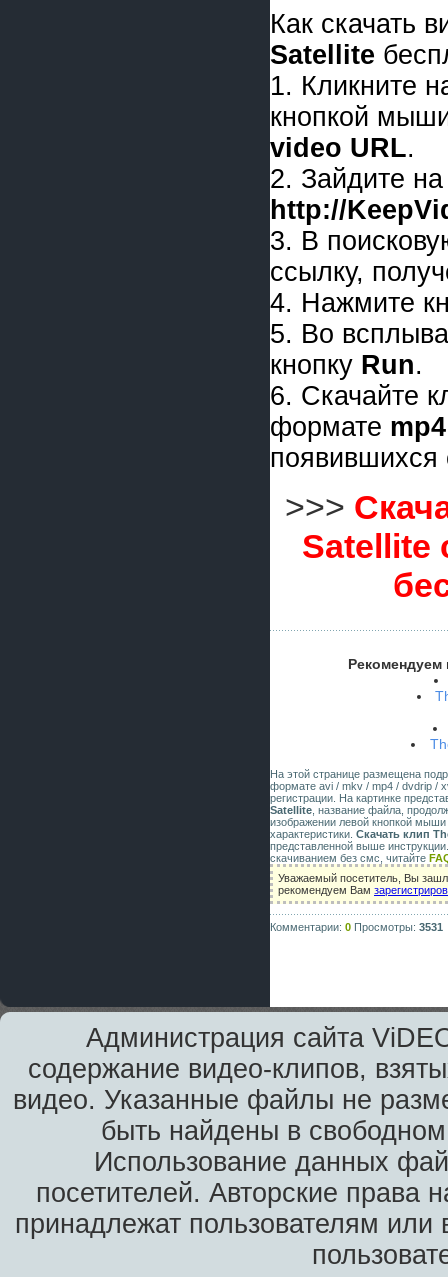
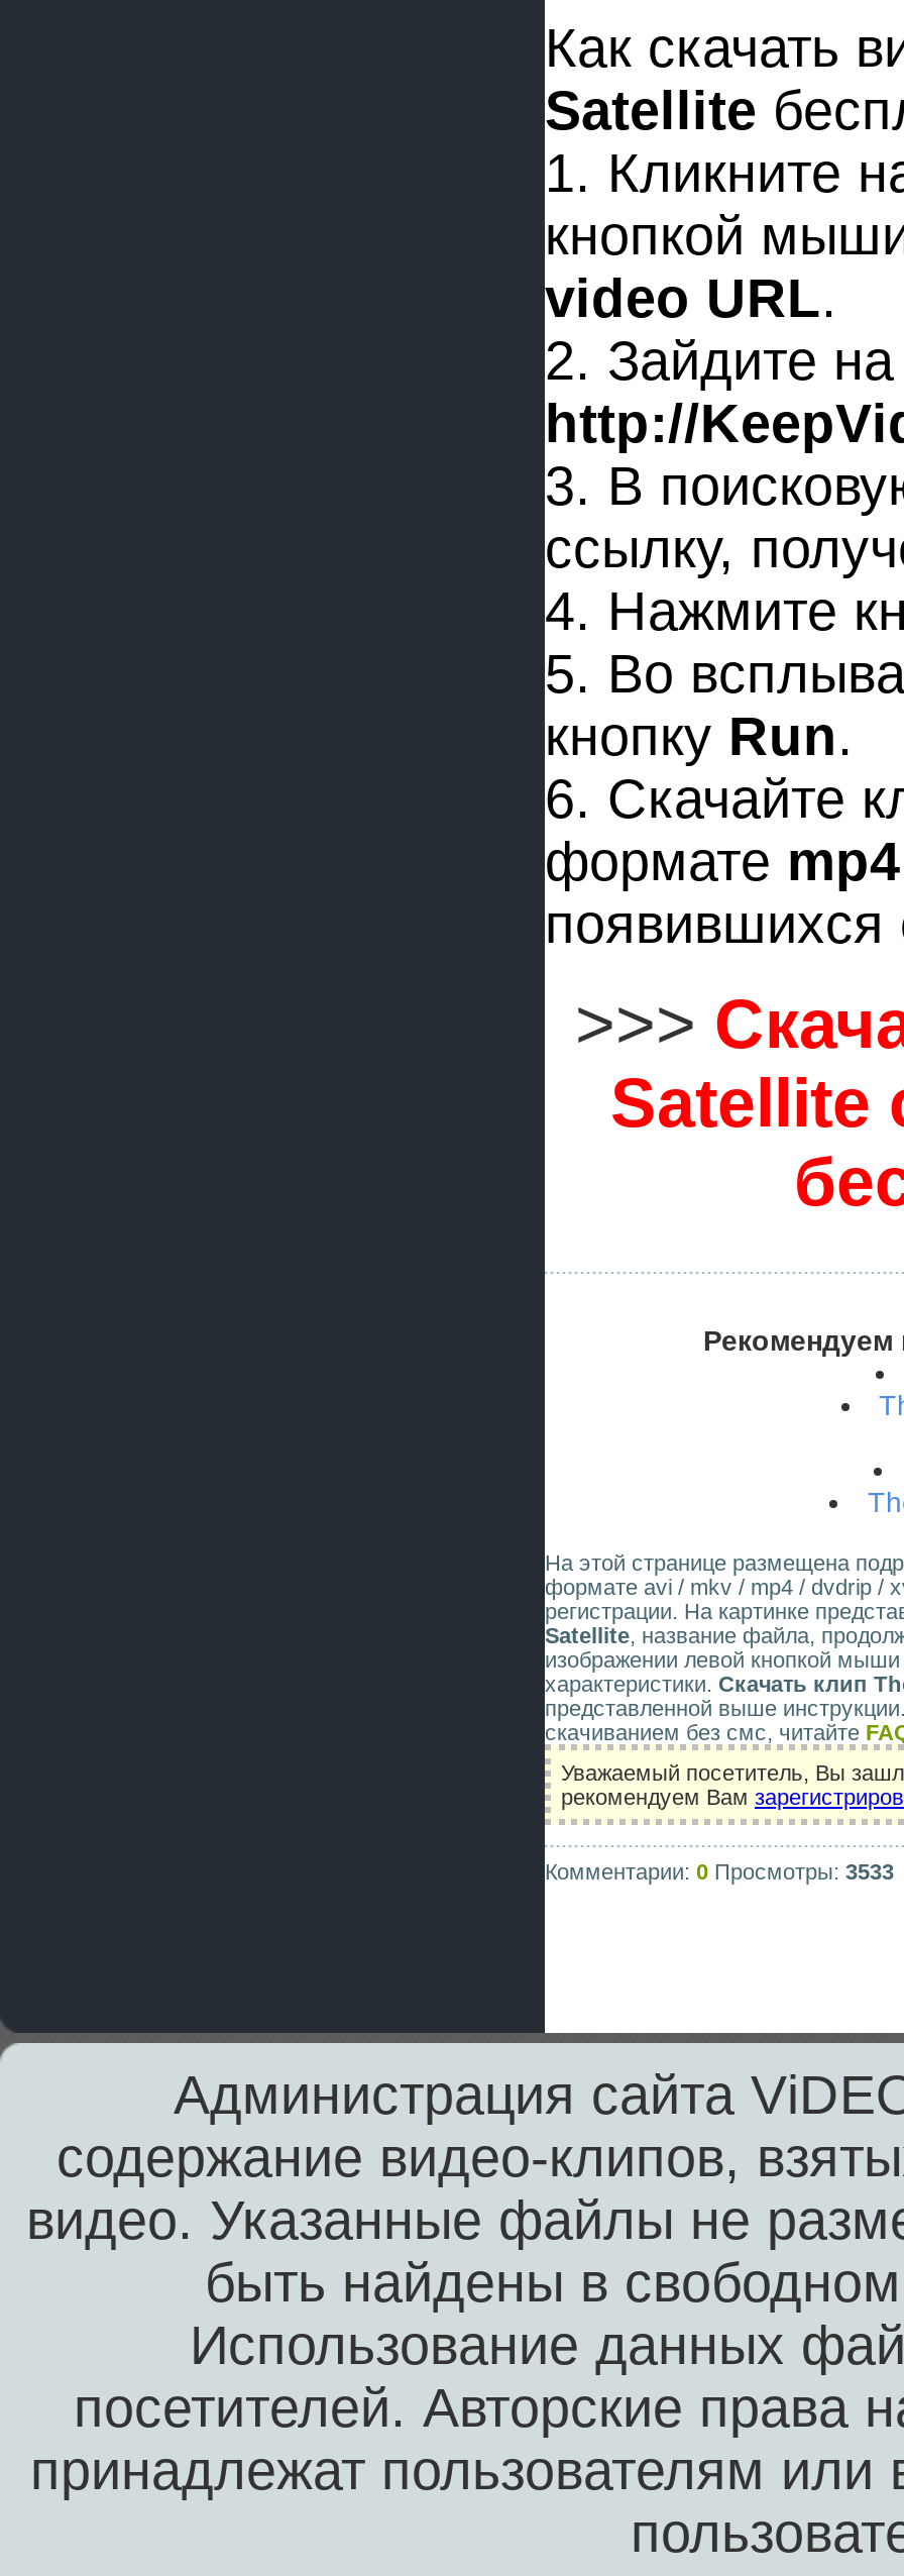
[270,921,443,933] Комментарии: 0 Просмотры: 3531 -> [545,1859,894,1884] Комментарии: 0 Просмотры: 3533

